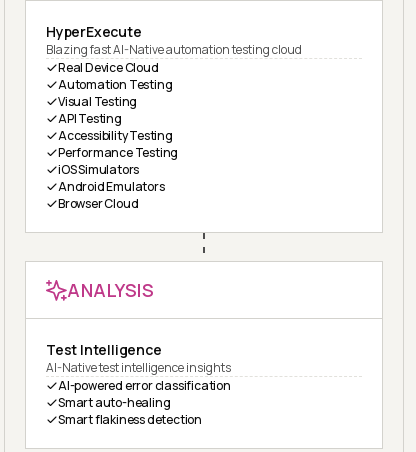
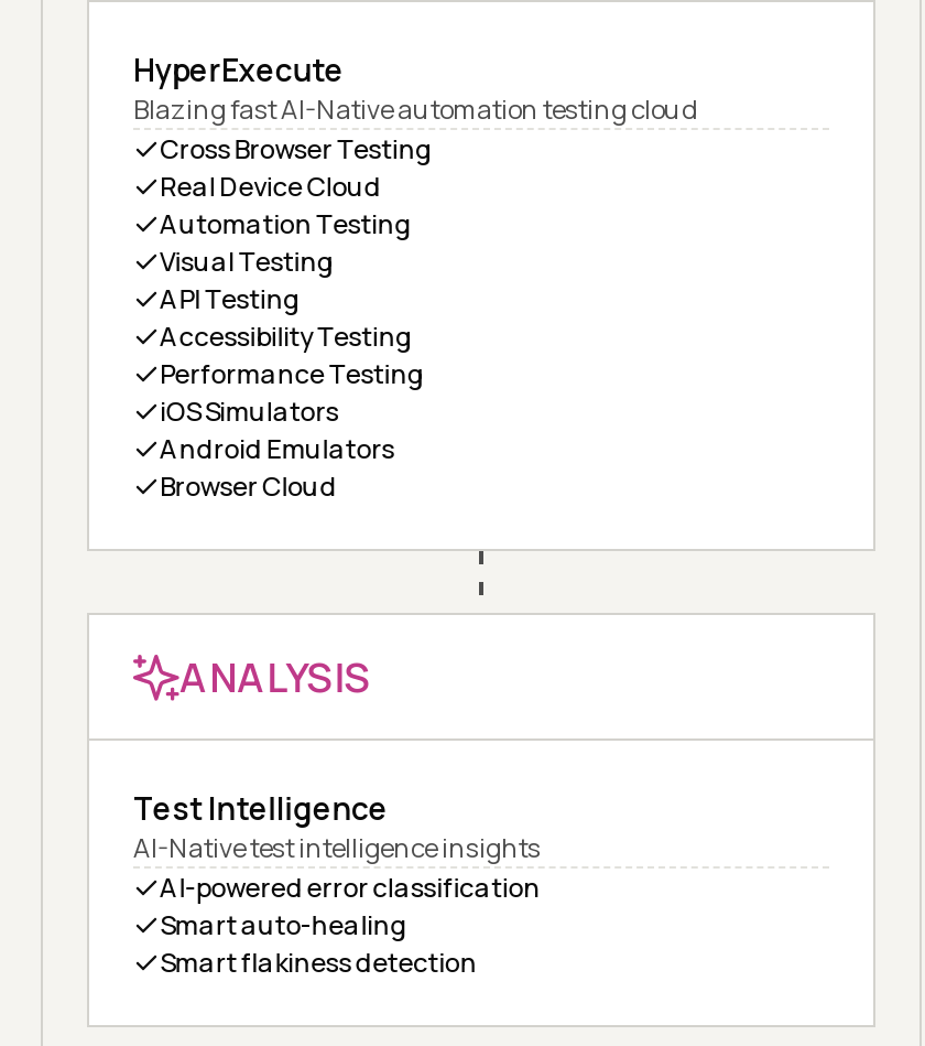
none -> [160,131,432,168] Cross Browser Testing

